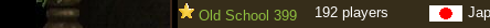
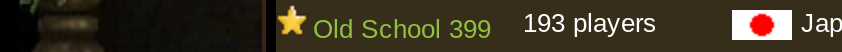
[198,4,388,24] Old School 399 192 players -> [313,8,657,44] Old School 399 193 players

